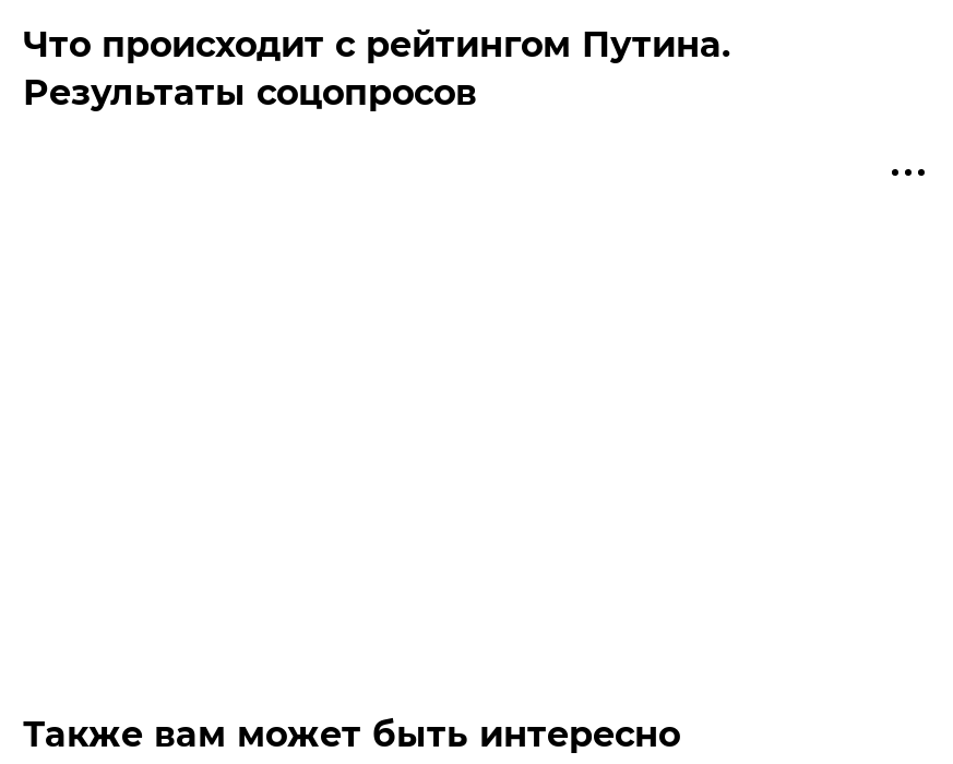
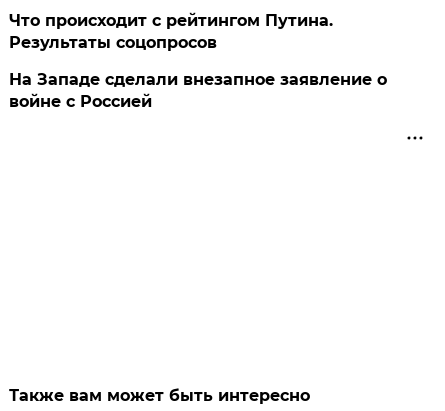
none -> [9,70,387,111] На Западе сделали внезапное заявление о | войне с Россией

